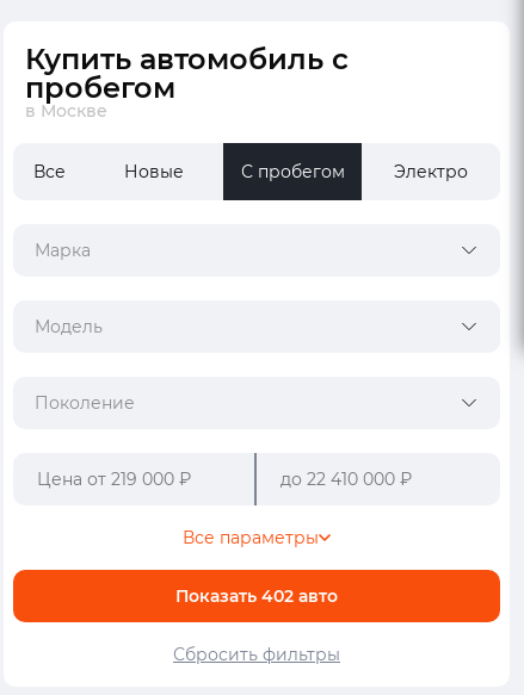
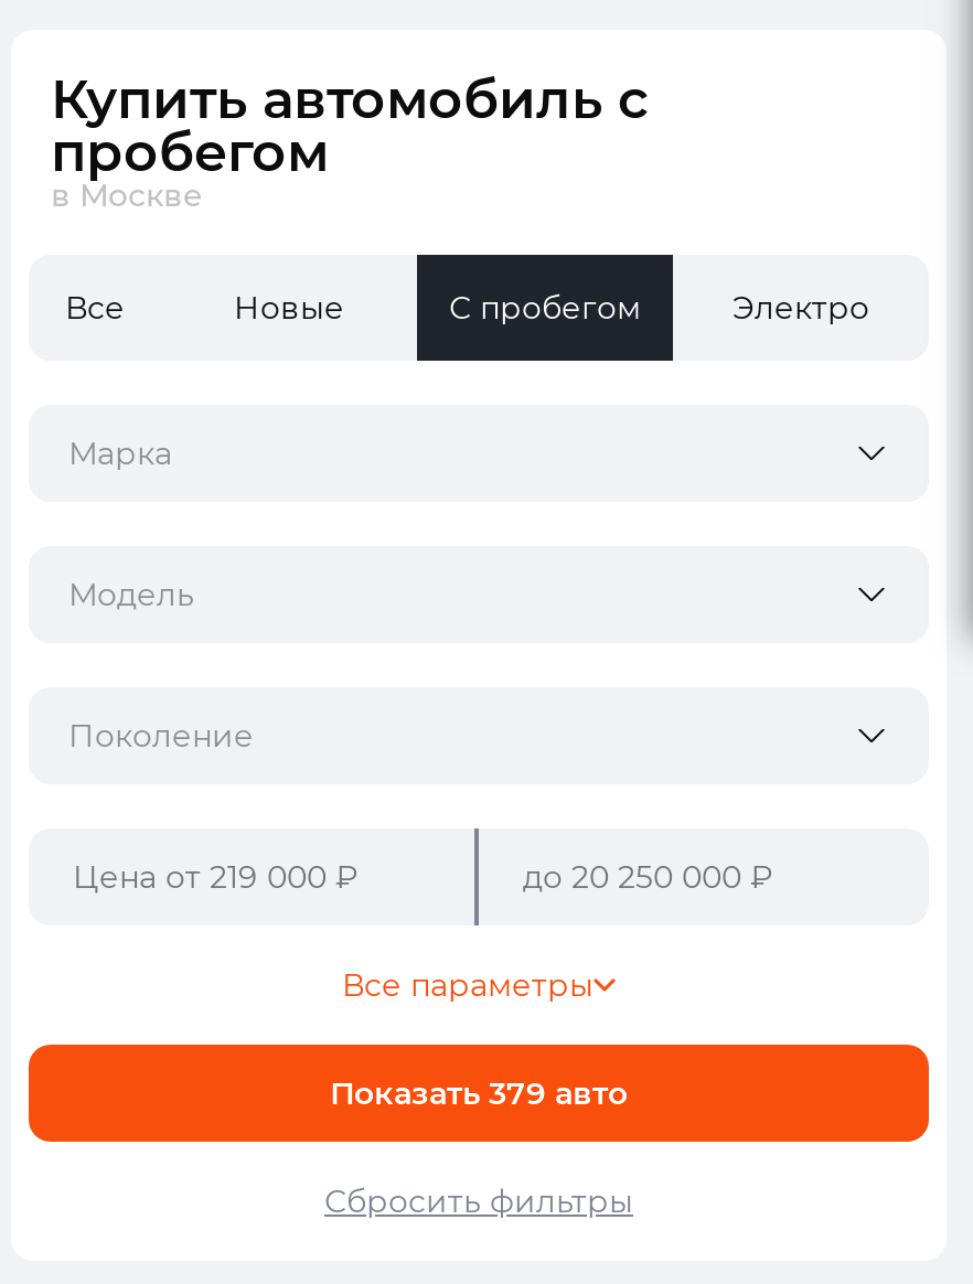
[175,585,338,606] Показать 402 авто -> [330,1072,628,1112] Показать 379 авто

